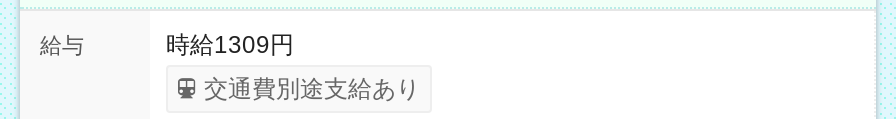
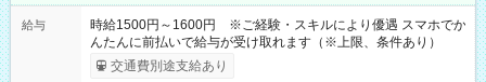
[166,31,294,59] 時給1309円 -> [90,17,466,50] 時給1500円～1600円 ※ご経験・スキルにより優遇 スマホでか | んたんに前払いで給与が受け取れます（※上限、条件あり）

